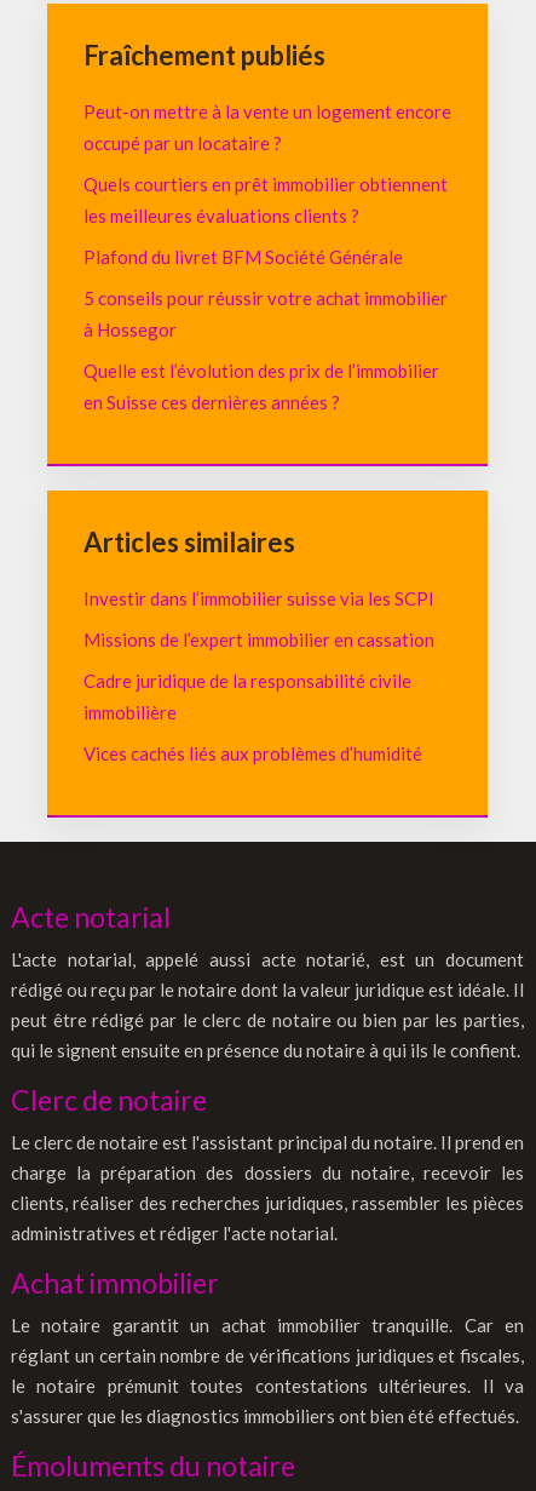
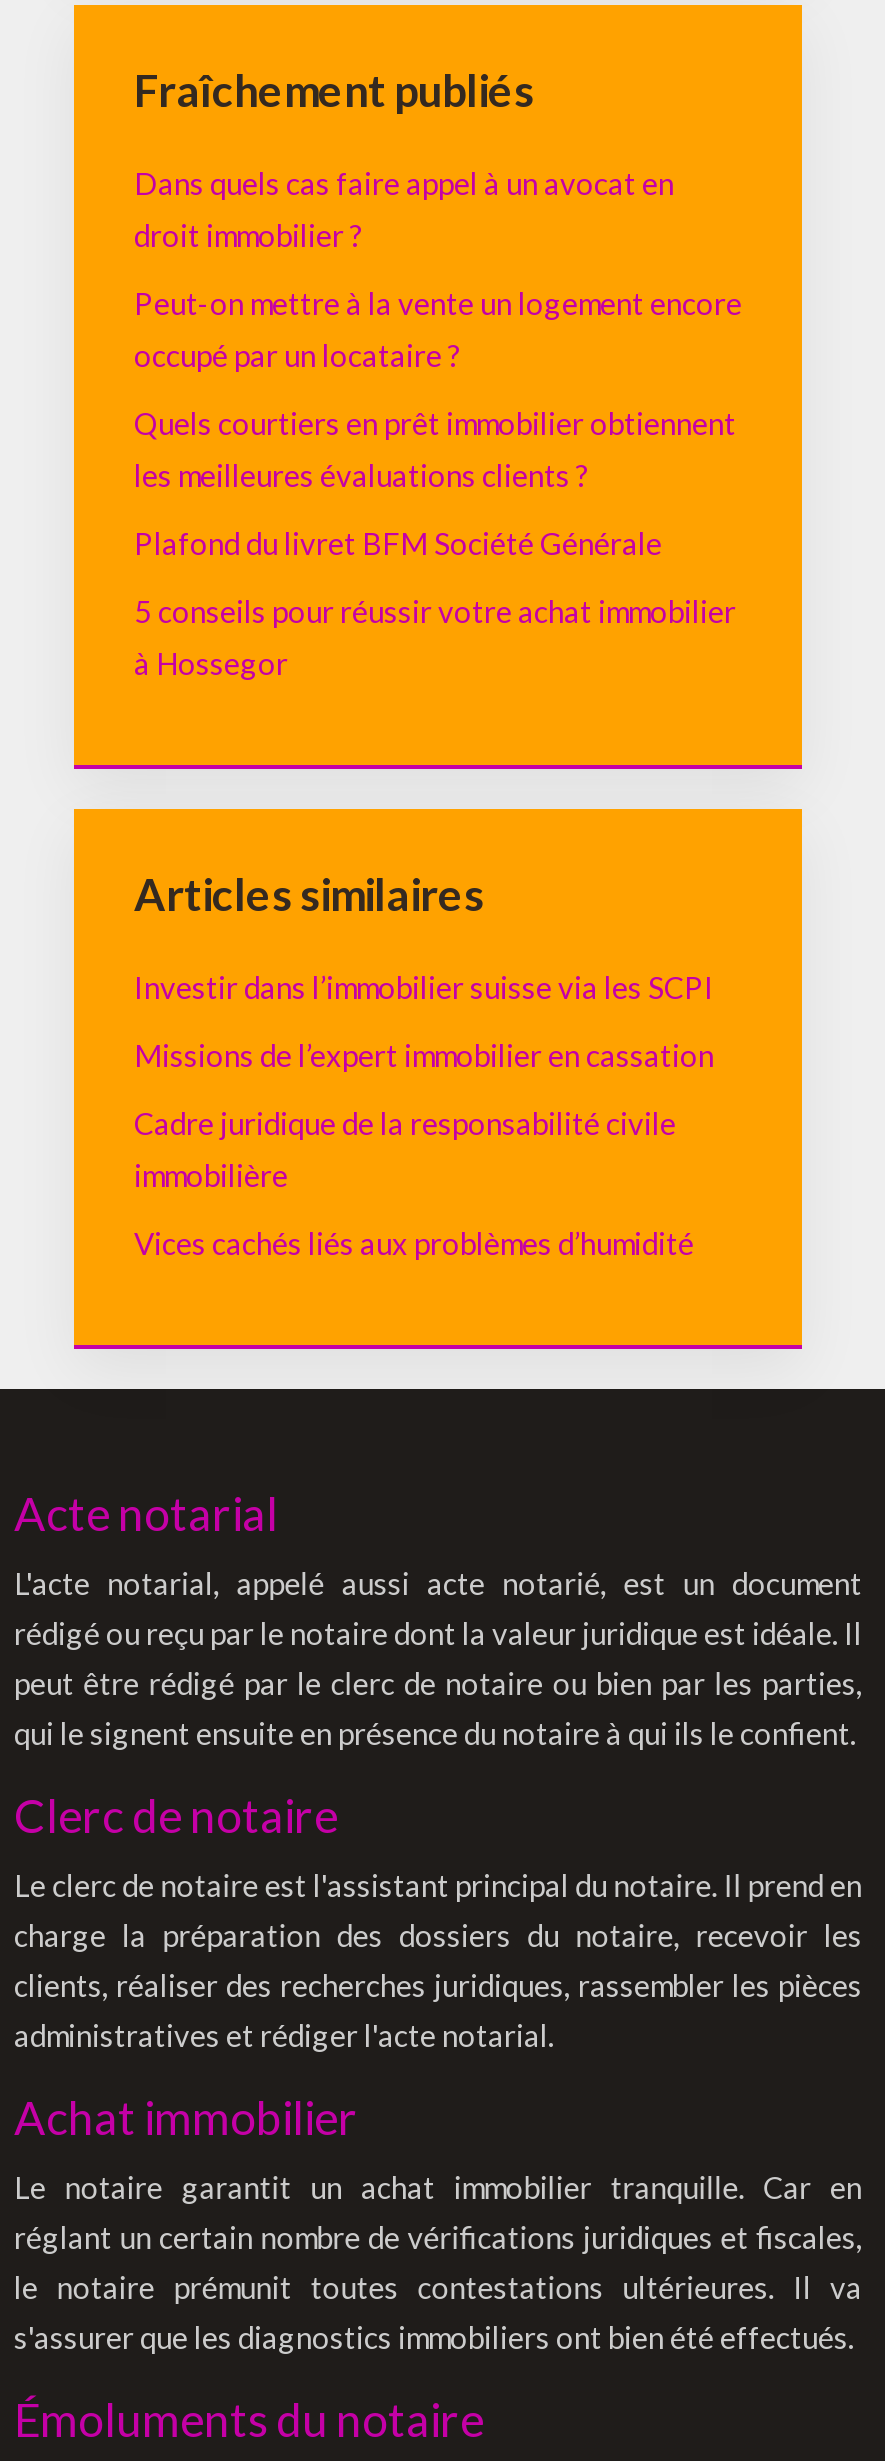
none -> [134,165,674,253] Dans quels cas faire appel à un avocat en | droit immobilier ?
moved [83,101,451,340] -> [134,285,742,681]: Peut-on mettre à la vente un logement encore | occupé par un locataire ? | Quels courtiers en prêt immobilier obtiennent | les meilleures évaluations clients ? | Plafond du livret BFM Société Générale | 5 conseils pour réussir votre achat immobilier | à Hossegor
[83,360,439,413] Quelle est l’évolution des prix de l’immobilier | en Suisse ces dernières années ? -> none

